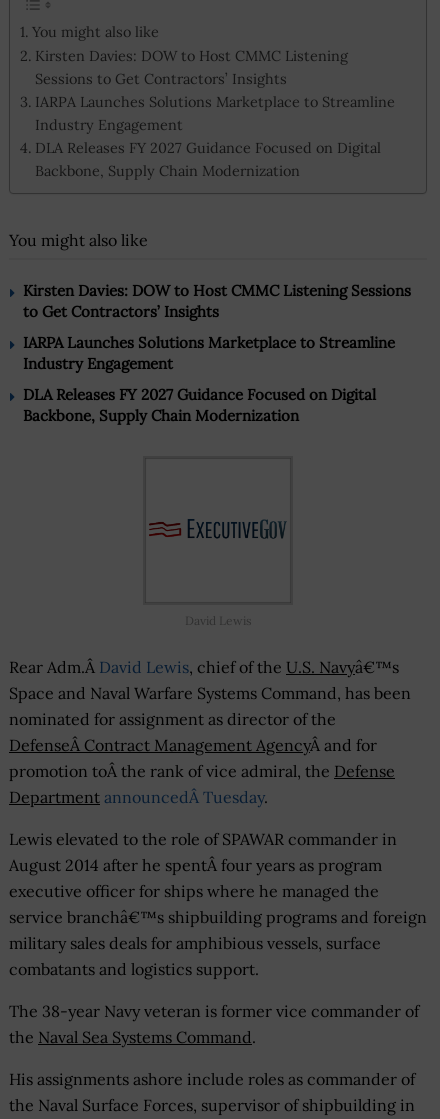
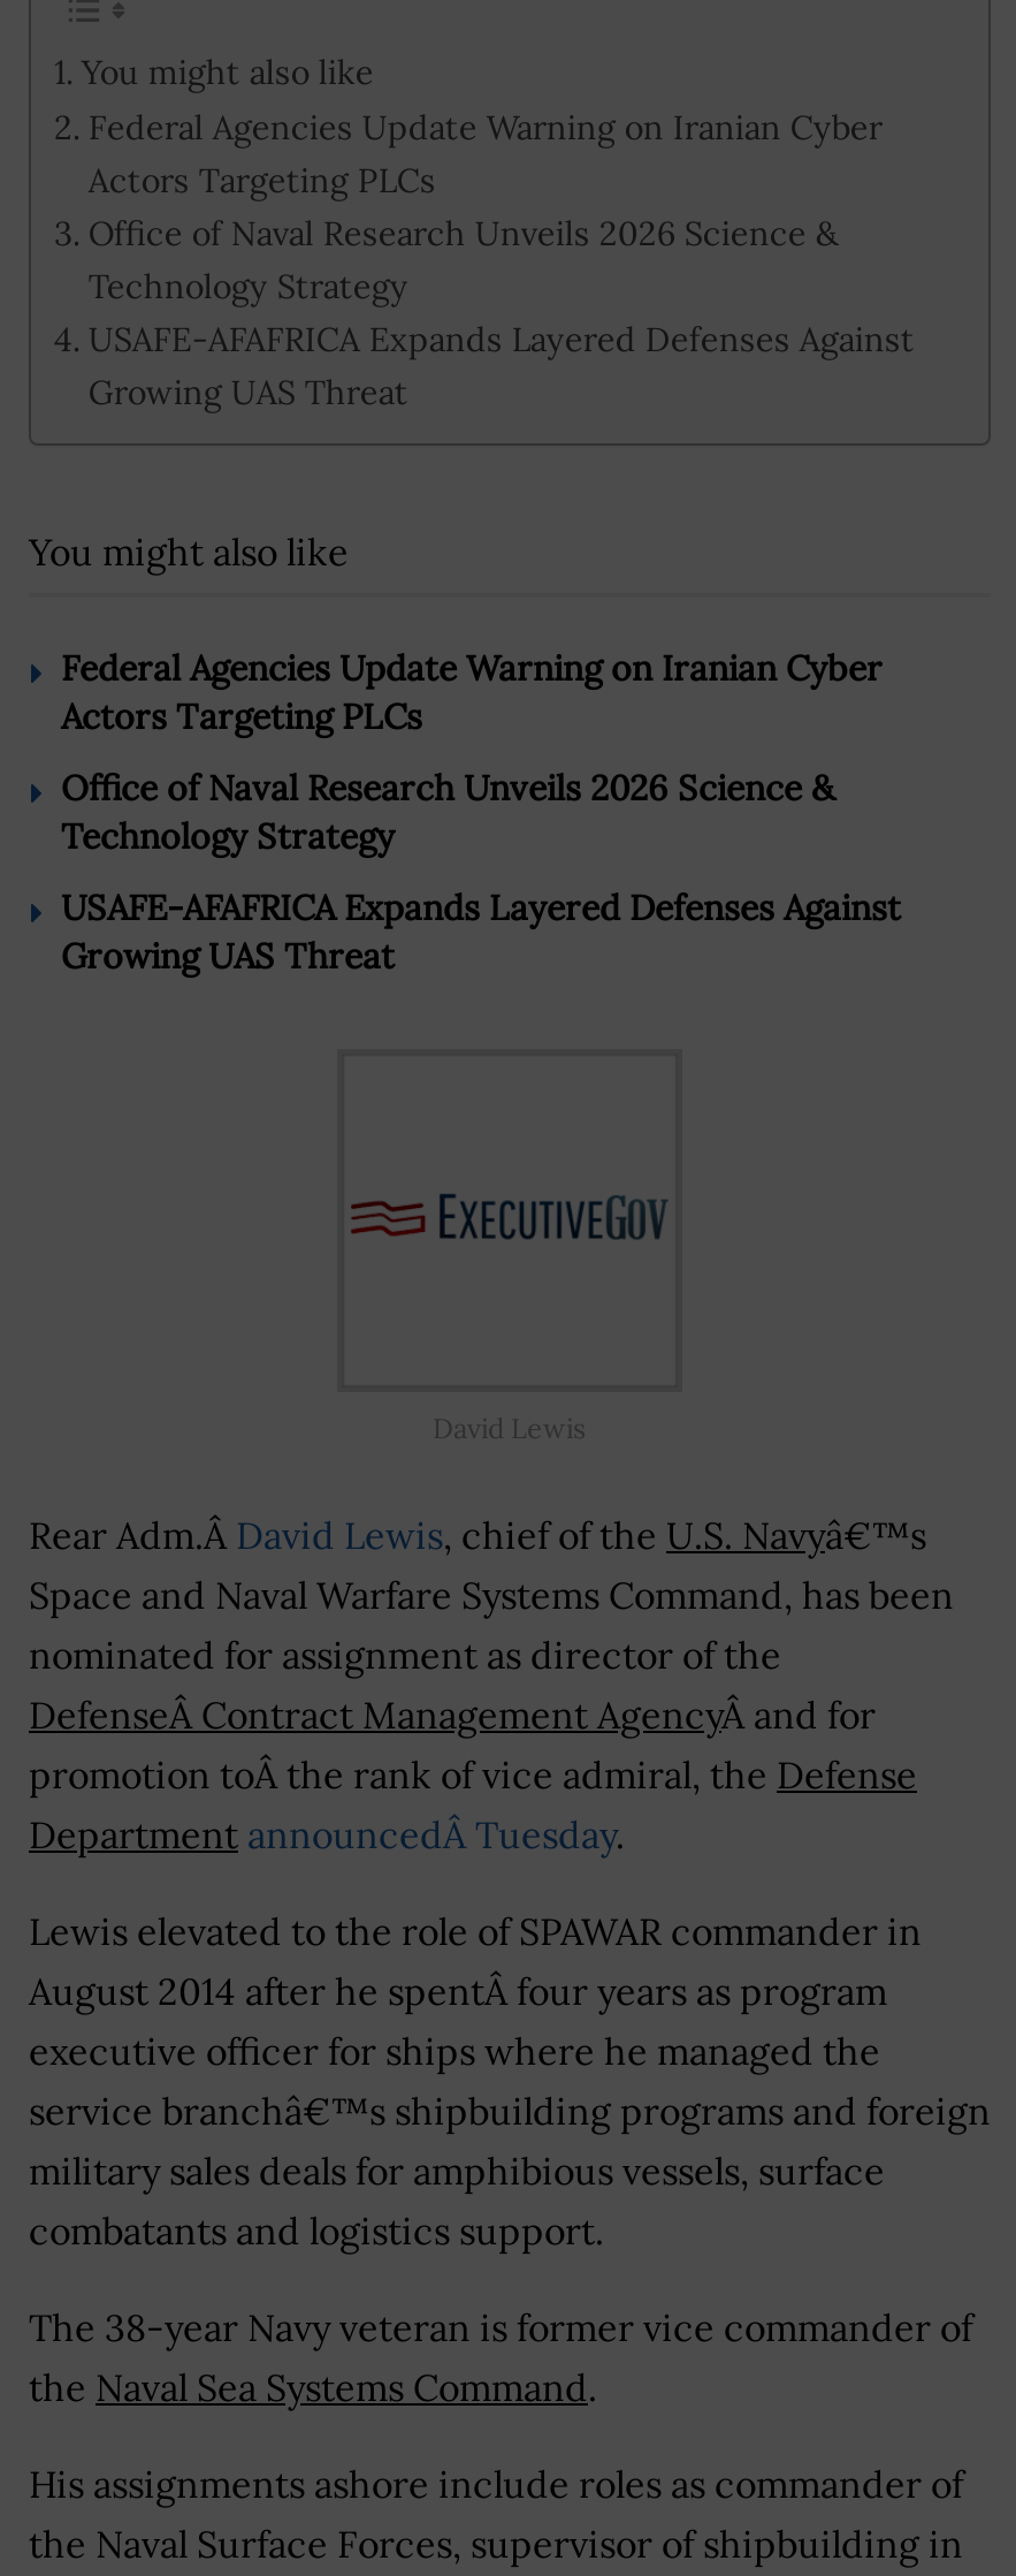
[35,46,395,180] Kirsten Davies: DOW to Host CMMC Listening | Sessions to Get Contractors’ Insights | IARPA Launches Solutions Marketplace to Streamline | Industry Engagement | DLA Releases FY 2027 Guidance Focused on Digital | Backbone, Supply Chain Modernization -> [88,105,915,414] Federal Agencies Update Warning on Iranian Cyber | Actors Targeting PLCs | Office of Naval Research Unveils 2026 Science & | Technology Strategy | USAFE-AFAFRICA Expands Layered Defenses Against | Growing UAS Threat
[23,281,411,321] Kirsten Davies: DOW to Host CMMC Listening Sessions | to Get Contractors’ Insights -> [61,645,883,737] Federal Agencies Update Warning on Iranian Cyber | Actors Targeting PLCs
[23,333,395,373] IARPA Launches Solutions Marketplace to Streamline | Industry Engagement -> [61,765,834,857] Office of Naval Research Unveils 2026 Science & | Technology Strategy
[23,385,376,425] DLA Releases FY 2027 Guidance Focused on Digital | Backbone, Supply Chain Modernization -> [61,885,901,977] USAFE-AFAFRICA Expands Layered Defenses Against | Growing UAS Threat

